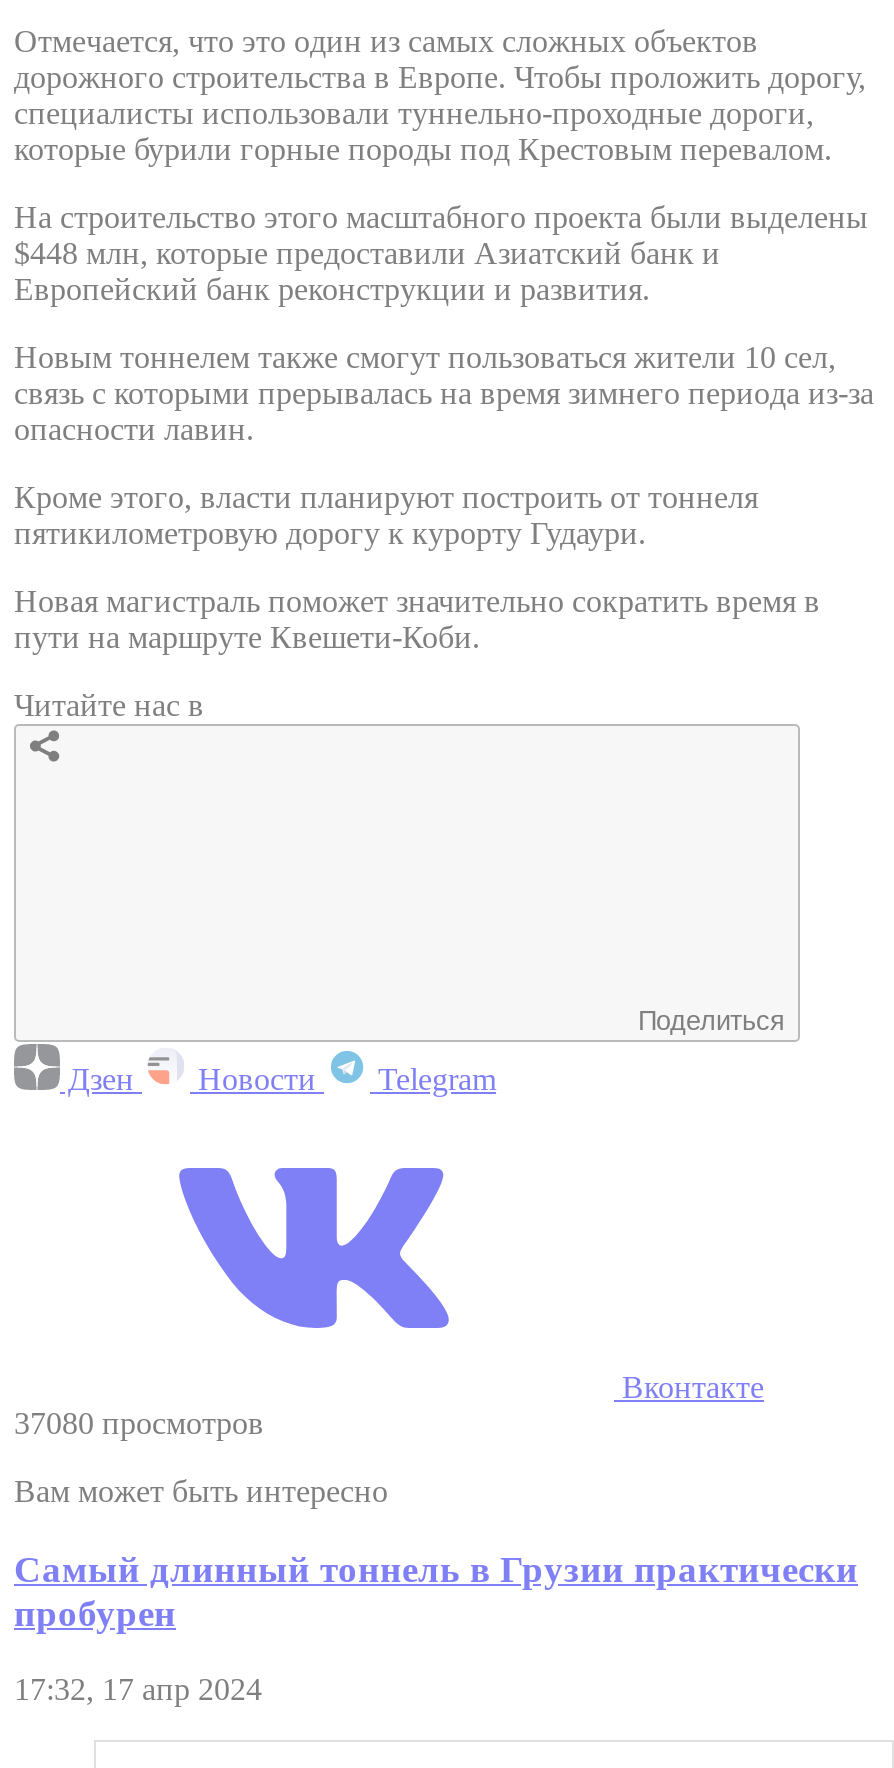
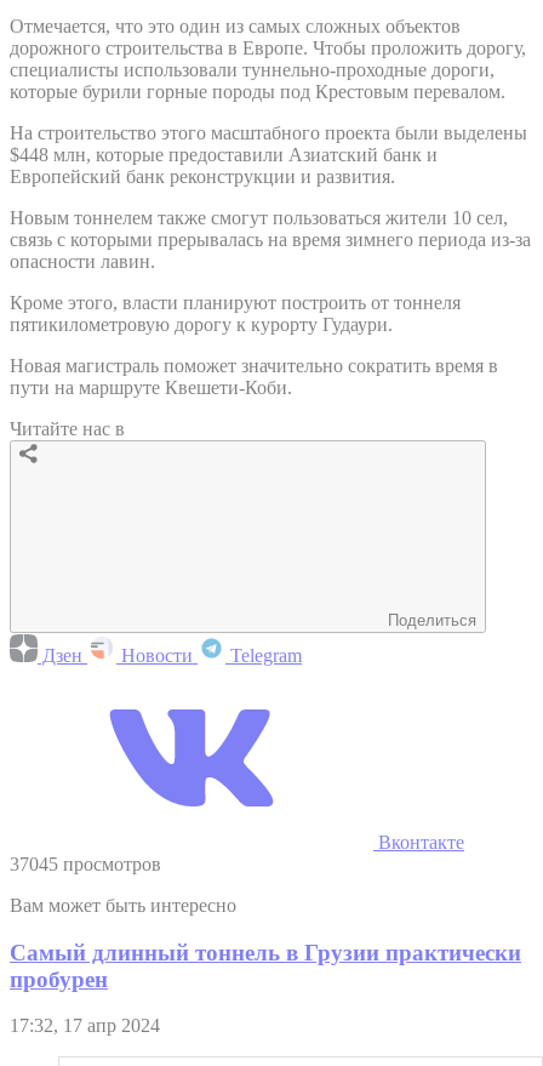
[14,1406,264,1440] 37080 просмотров -> [10,854,161,874] 37045 просмотров

